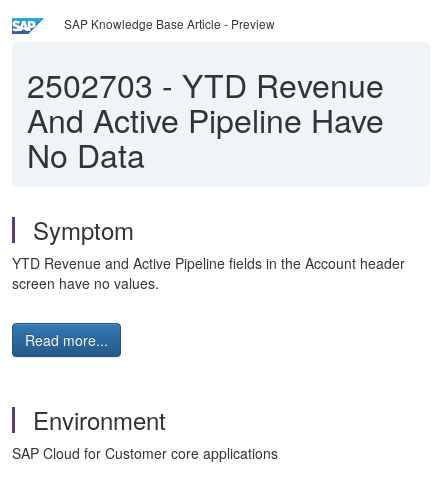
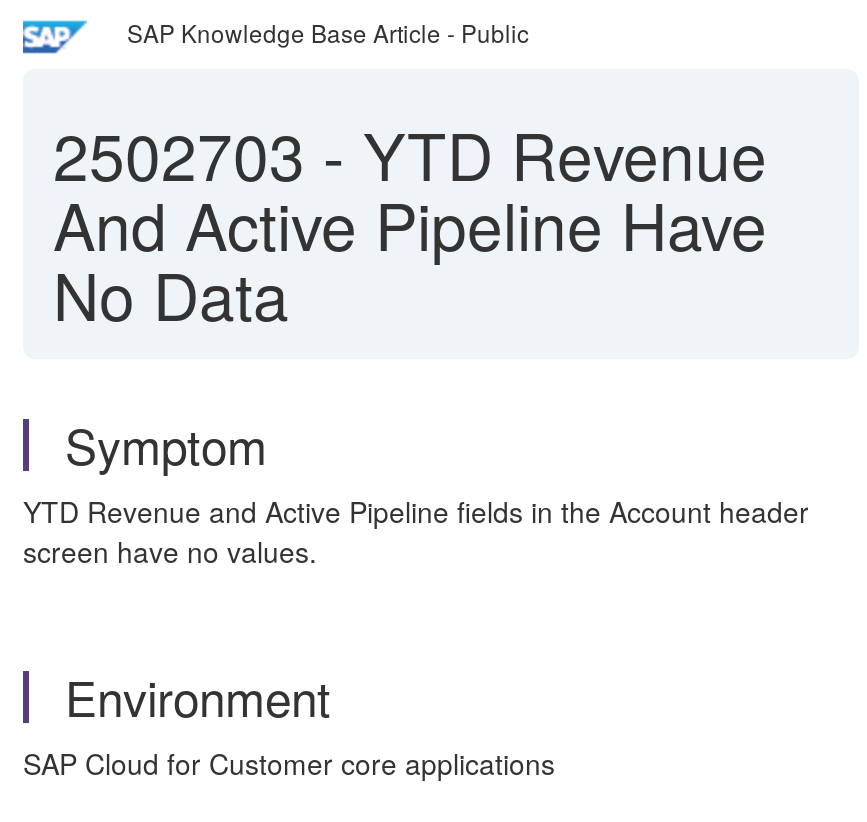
[64,15,275,32] SAP Knowledge Base Article - Preview -> [127,15,529,49] SAP Knowledge Base Article - Public
[25,330,108,350] Read more... -> none

